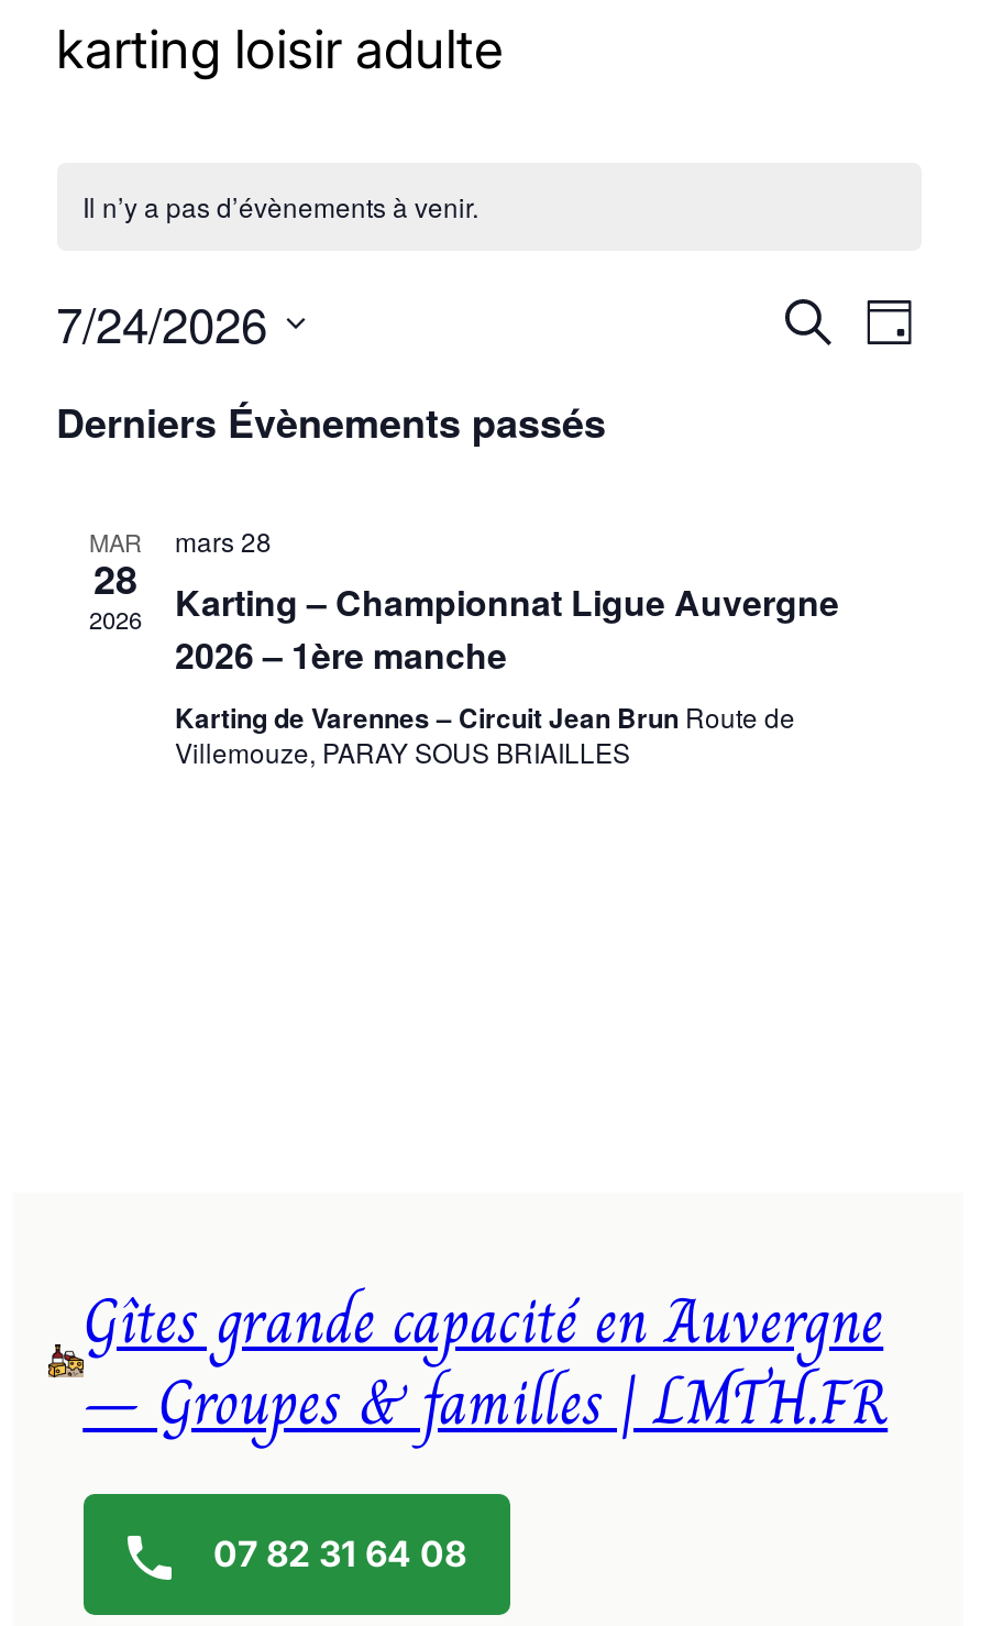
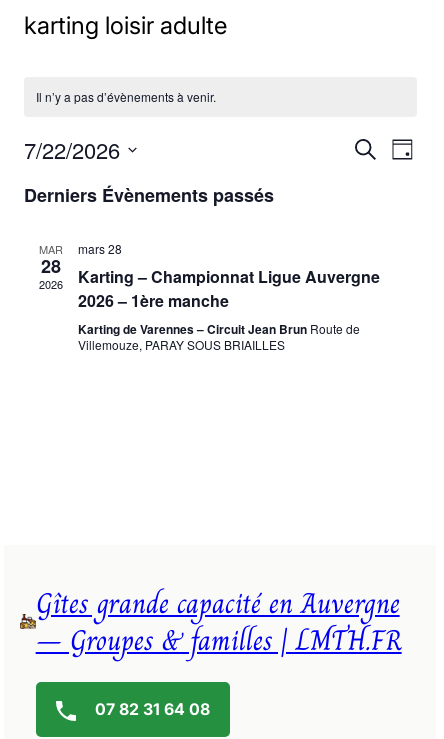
[56,288,267,356] 7/24/2026 -> [23,134,119,165] 7/22/2026

